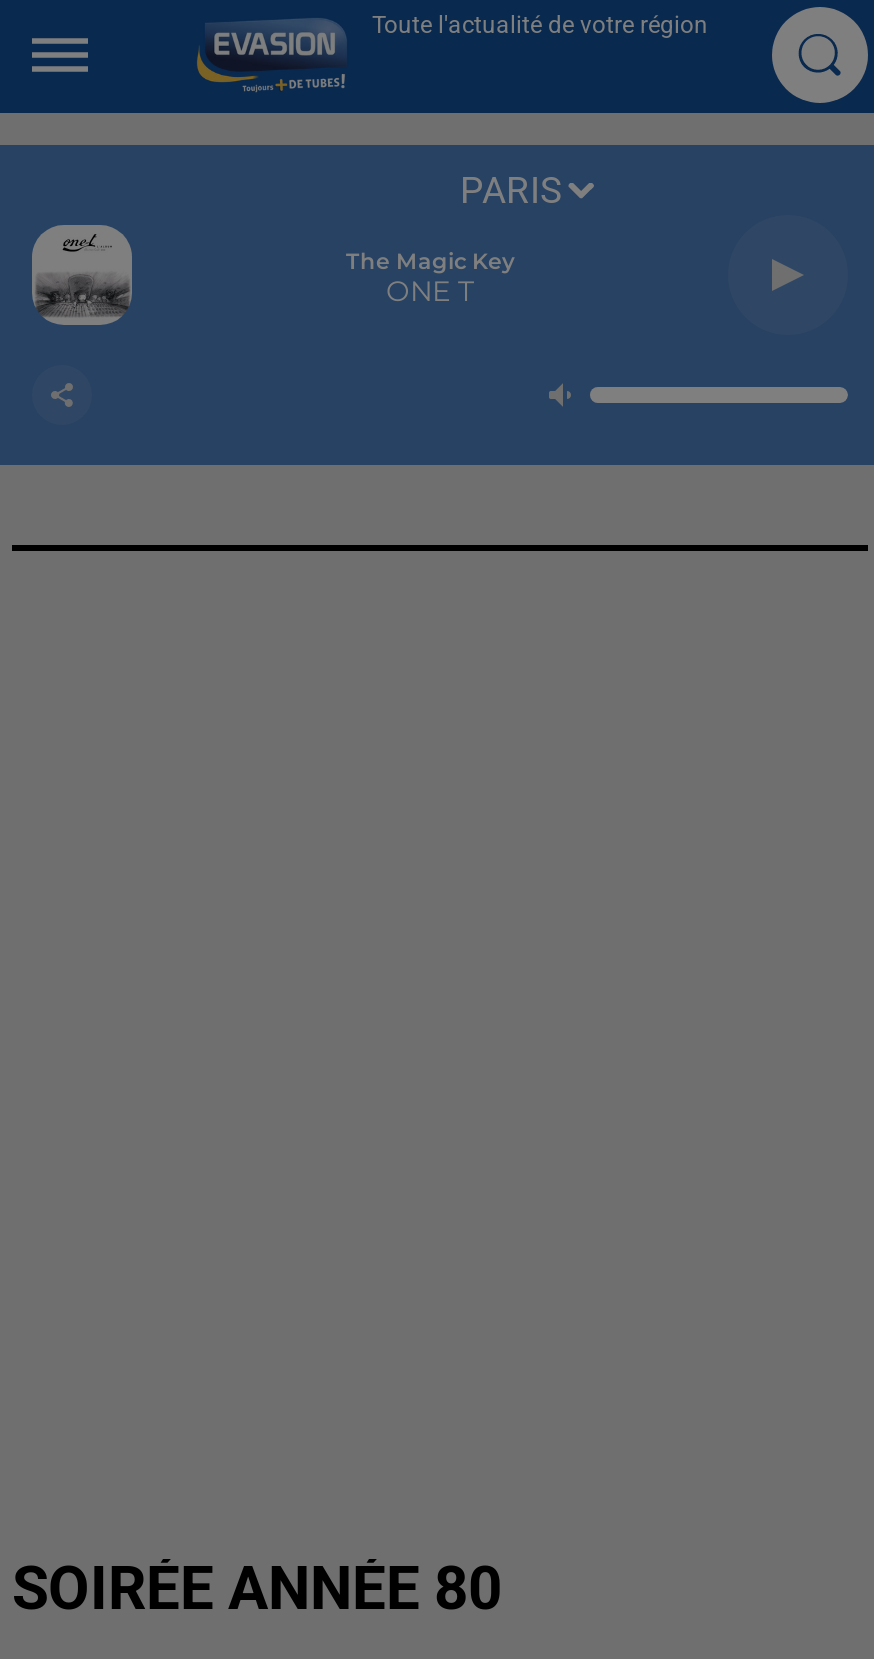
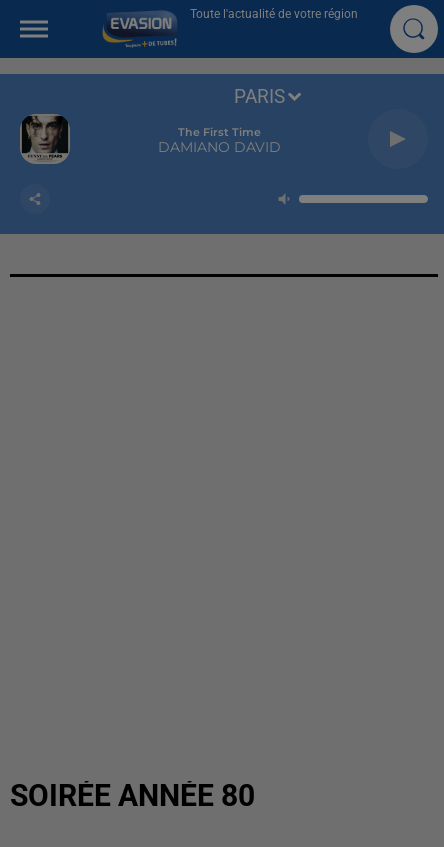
[32,225,132,323] [image] -> [20,114,70,163] [image]
[346,247,514,309] The Magic Key | ONE T -> [157,125,280,156] The First Time | DAMIANO DAVID

